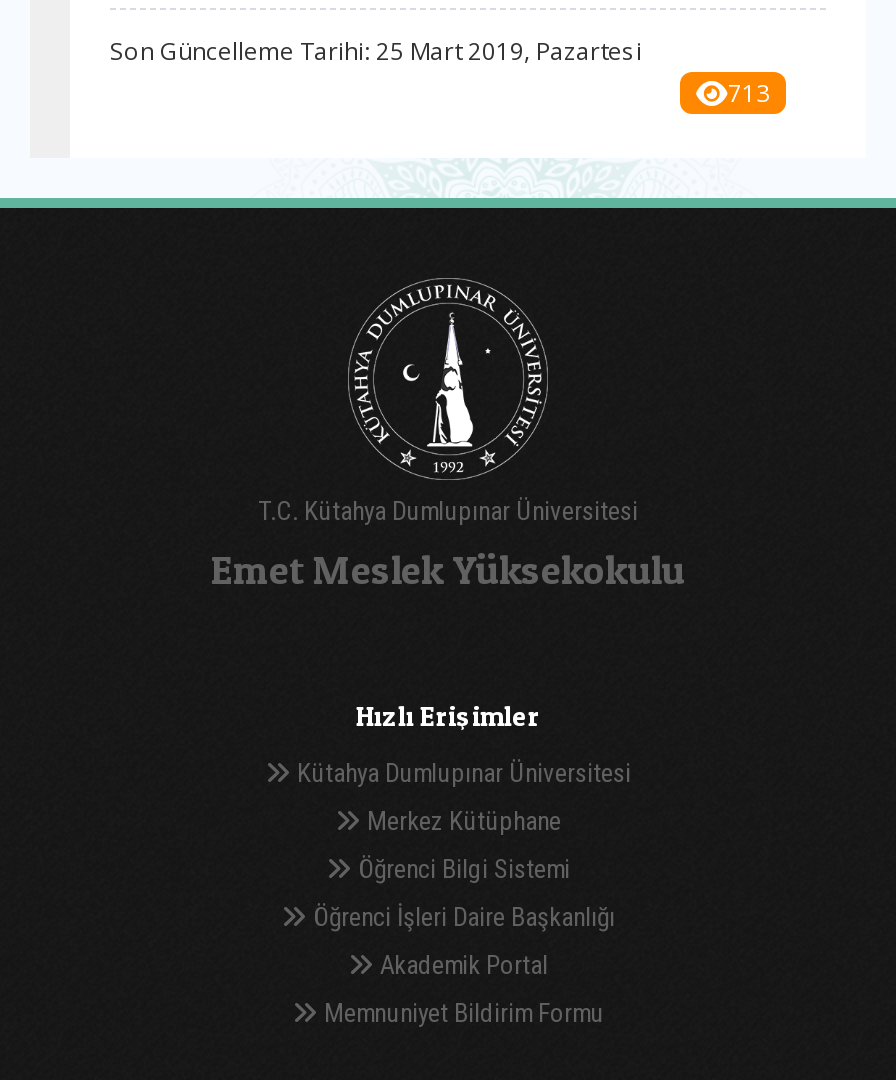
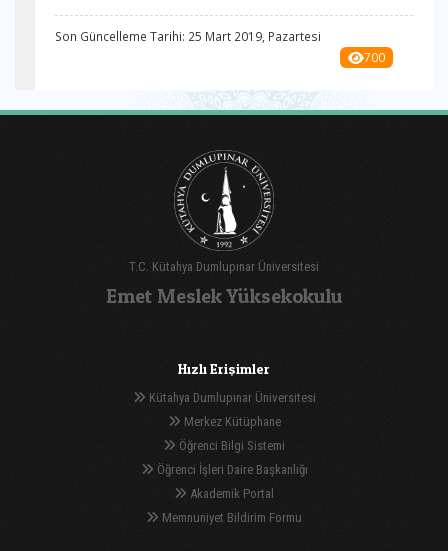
[728,77,770,109] 713 -> [364,49,385,65] 700

